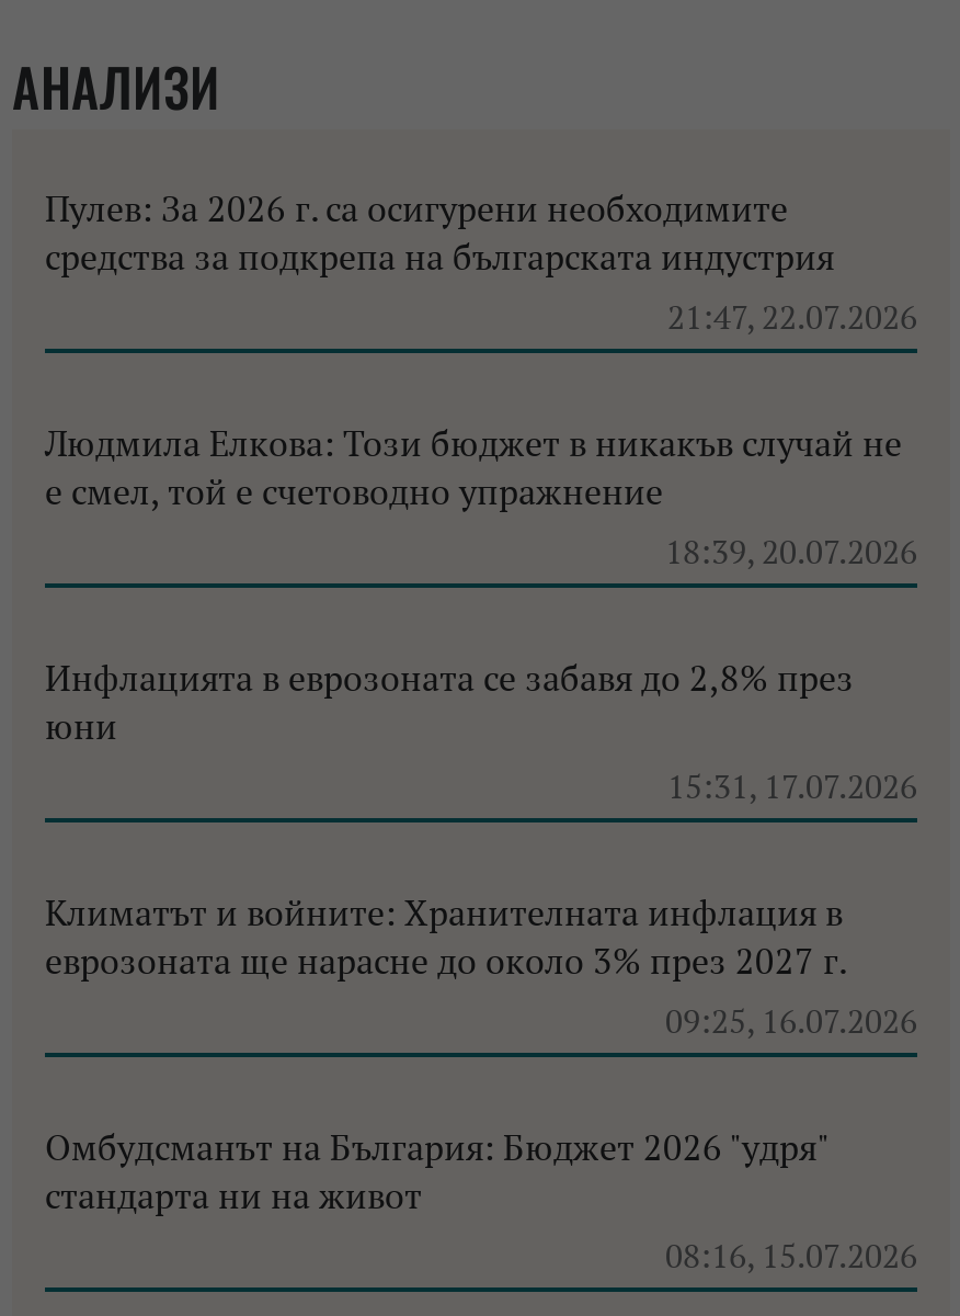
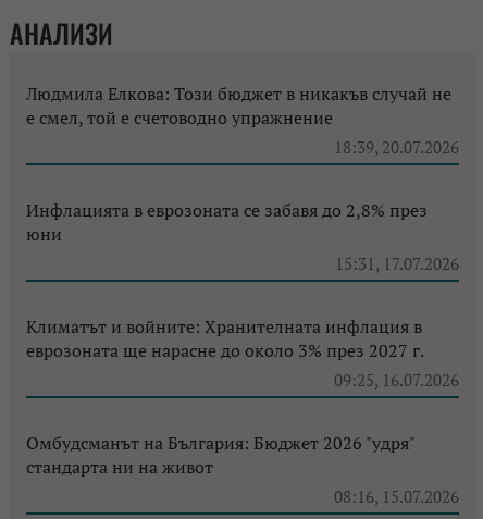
[45,184,917,338] Пулев: За 2026 г. са осигурени необходимите | средства за подкрепа на българската индустрия | 21:47, 22.07.2026 -> none

